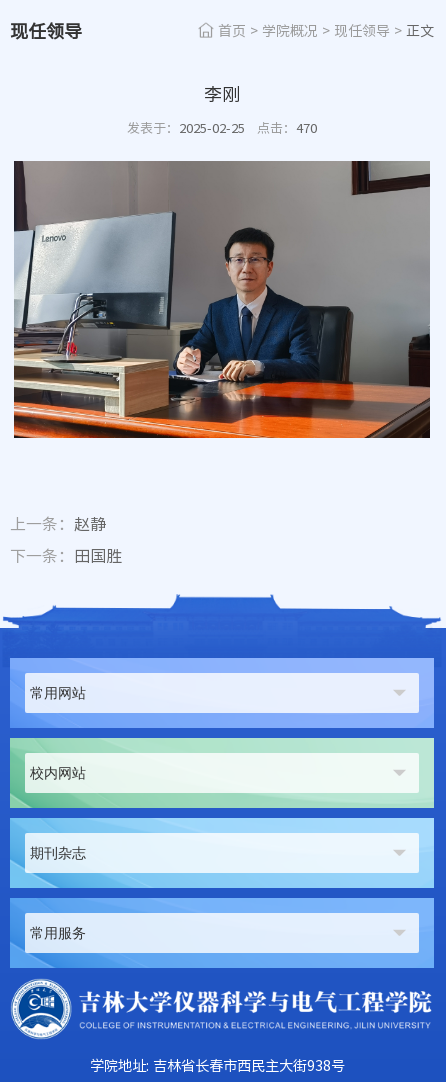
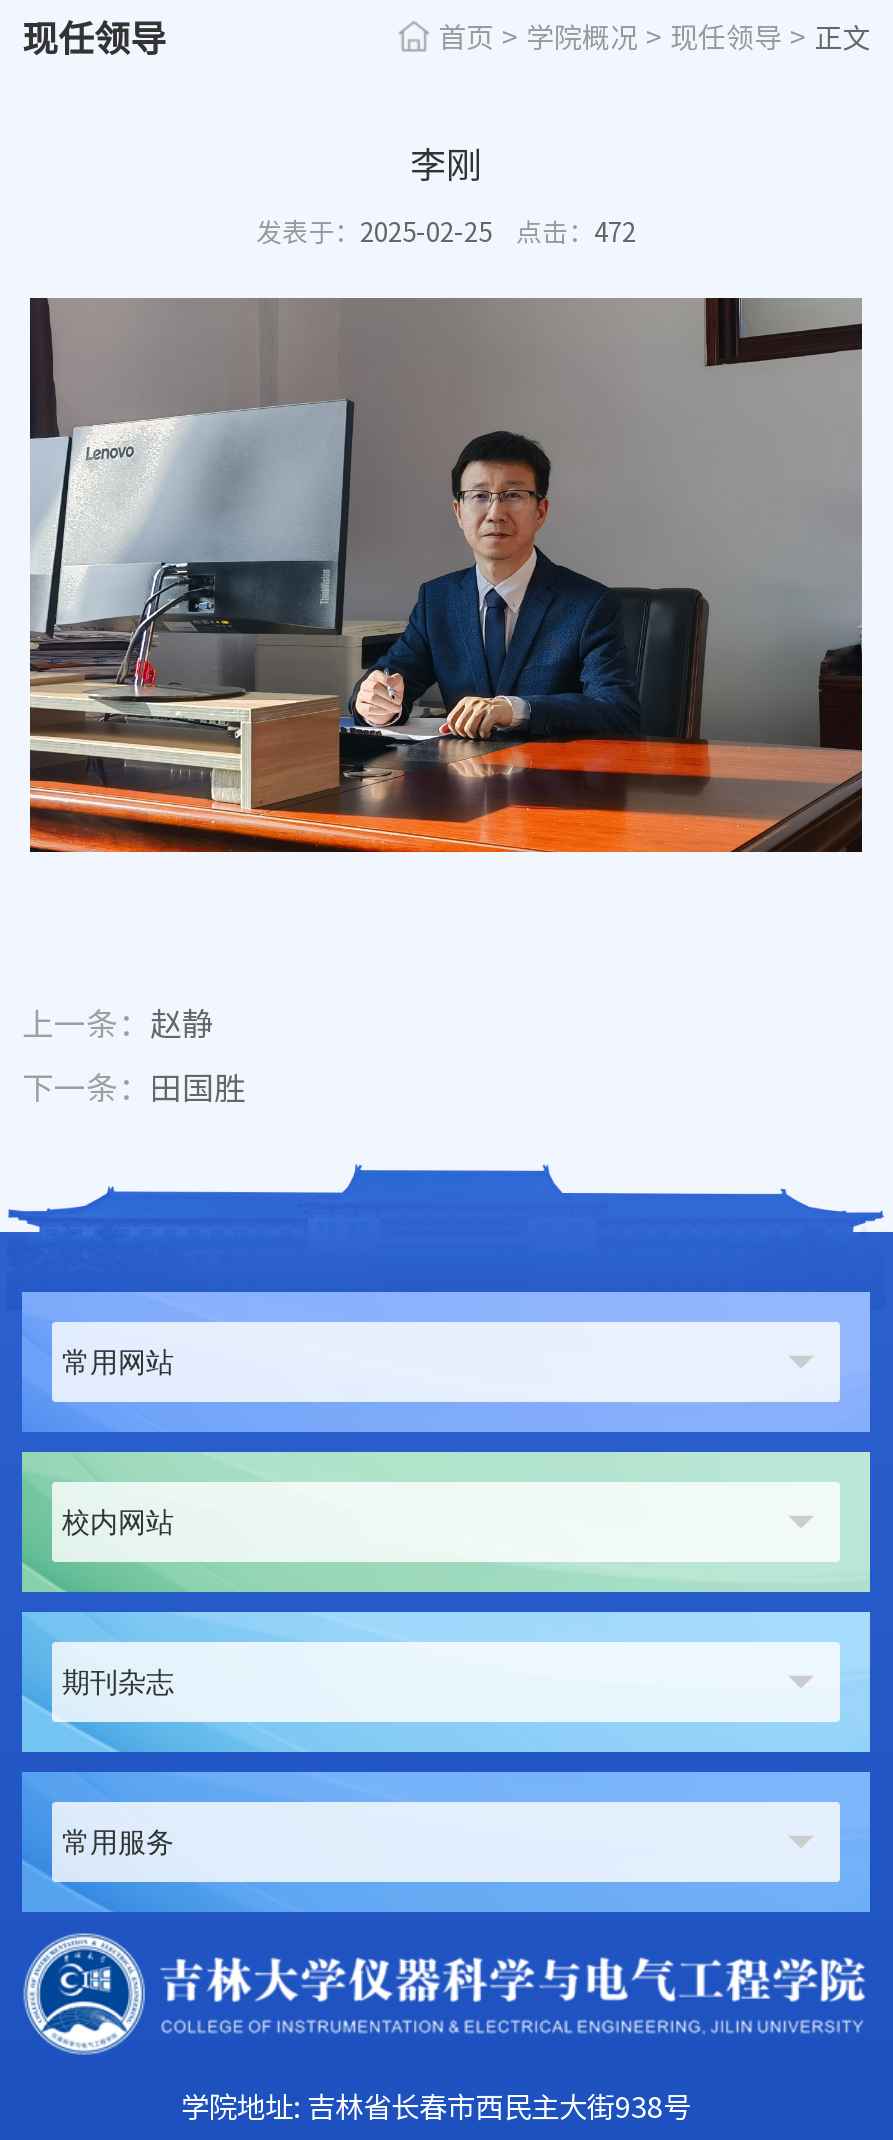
[127,122,317,135] 发表于：2025-02-25点击：470 -> [256,220,636,246] 发表于：2025-02-25点击：472

